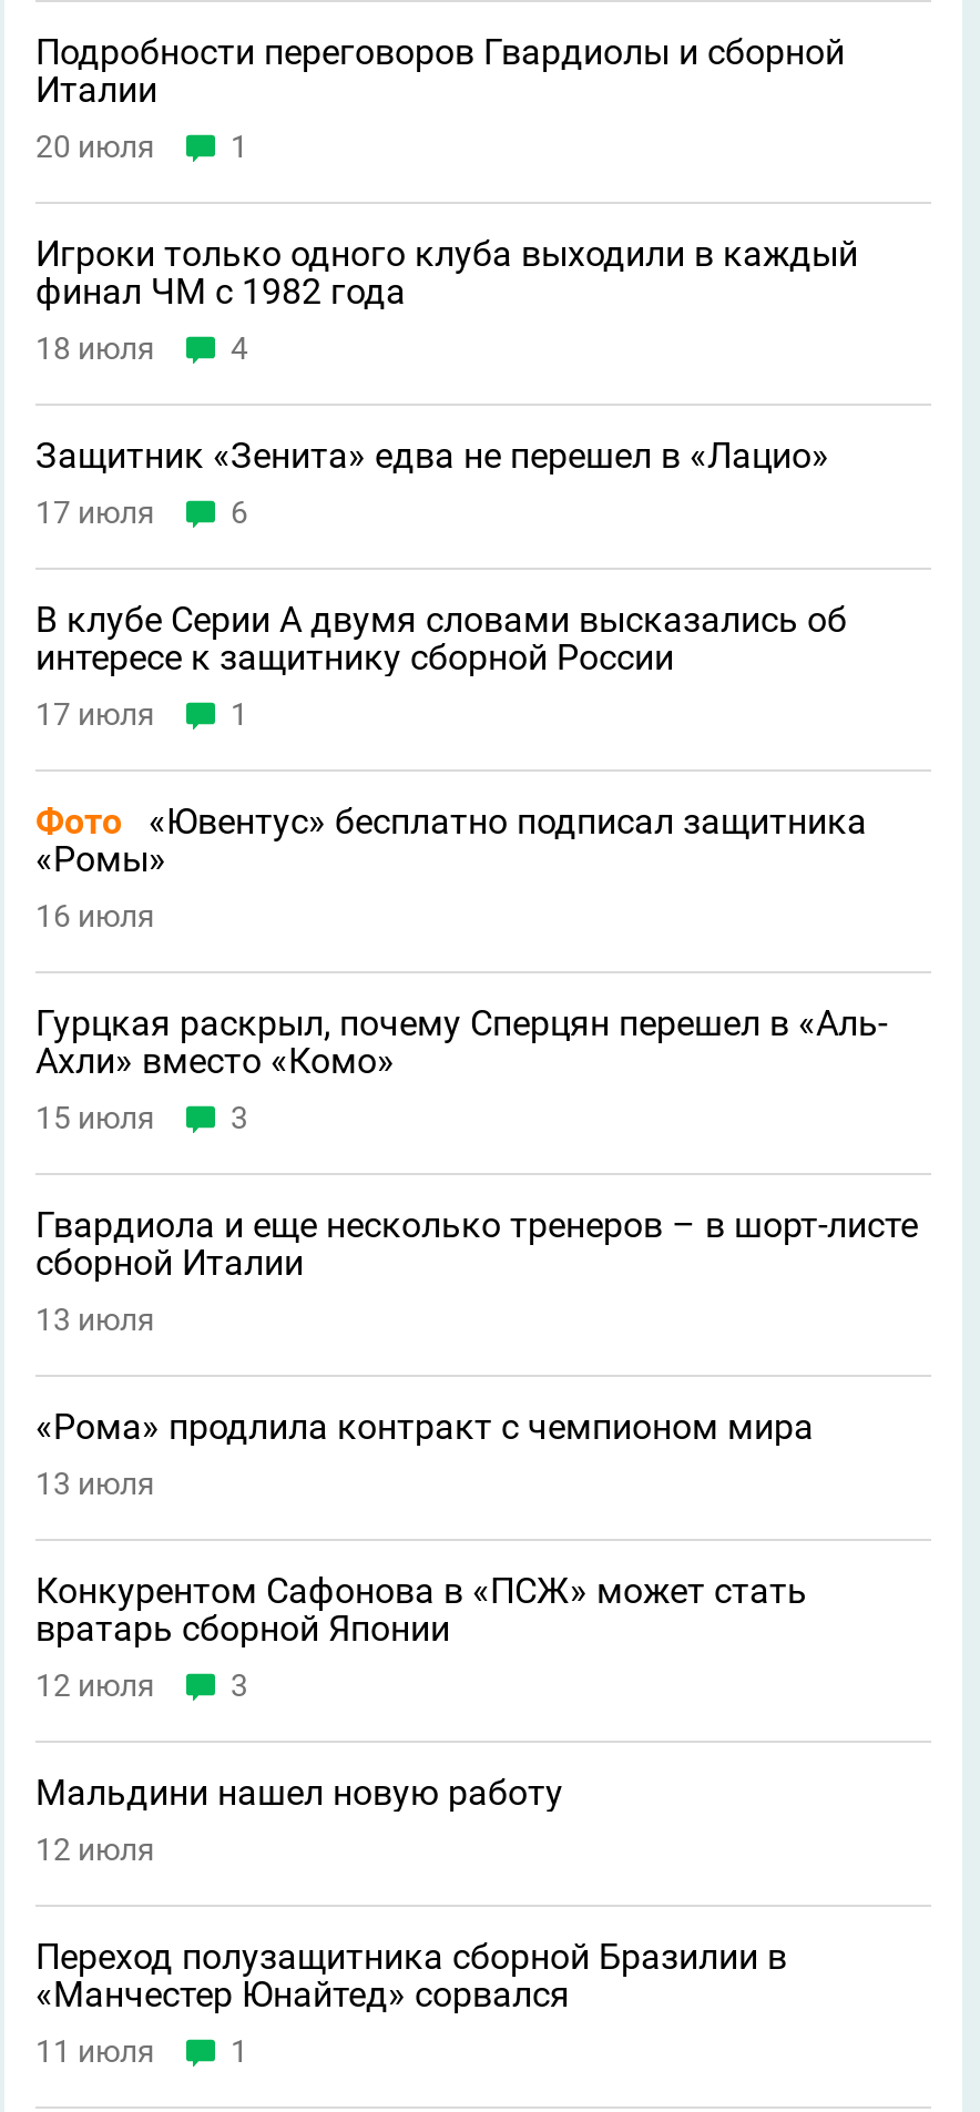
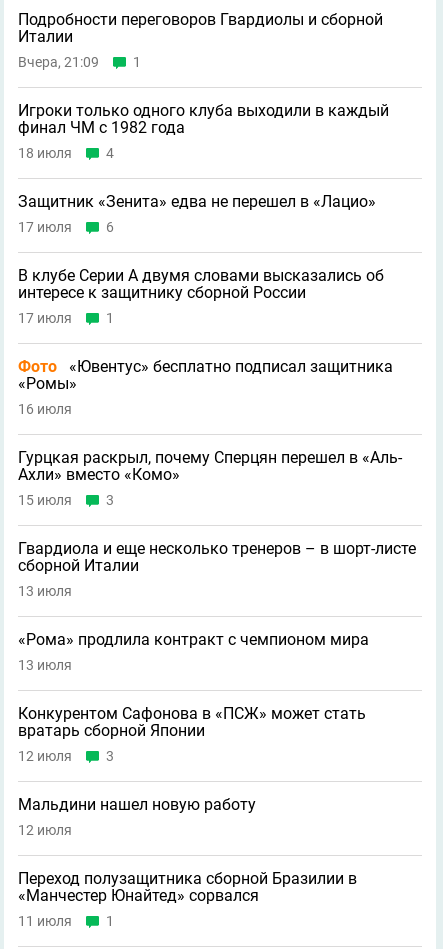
[35,129,155,164] 20 июля -> [18,54,99,70] Вчера, 21:09

